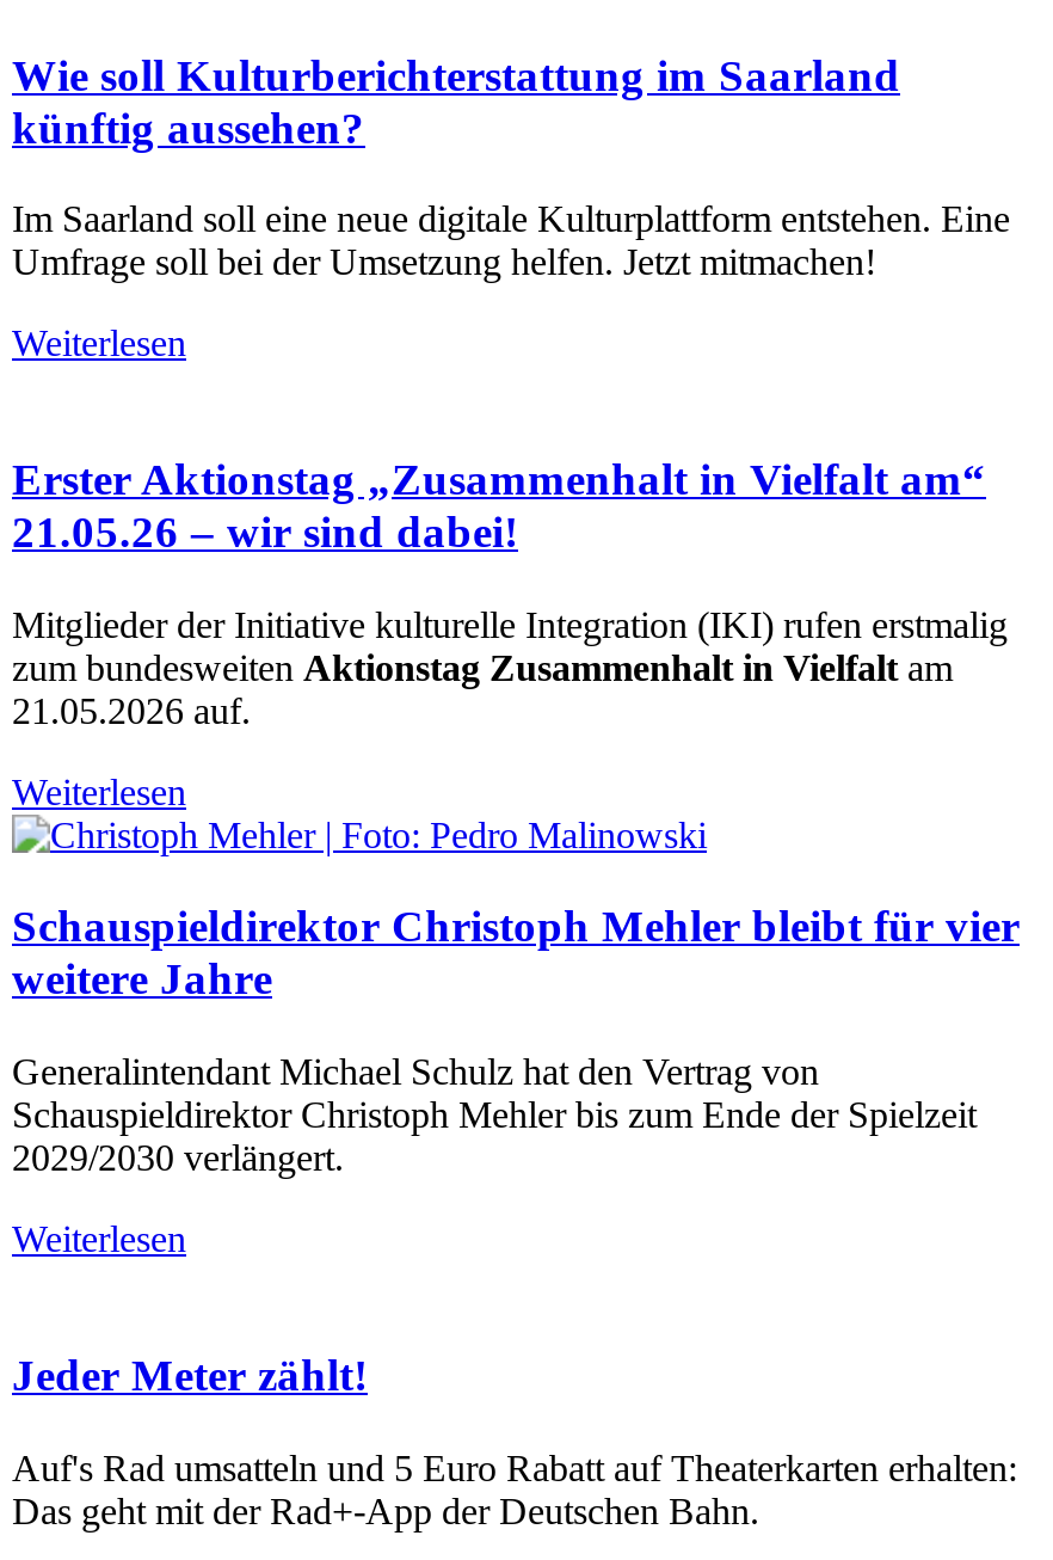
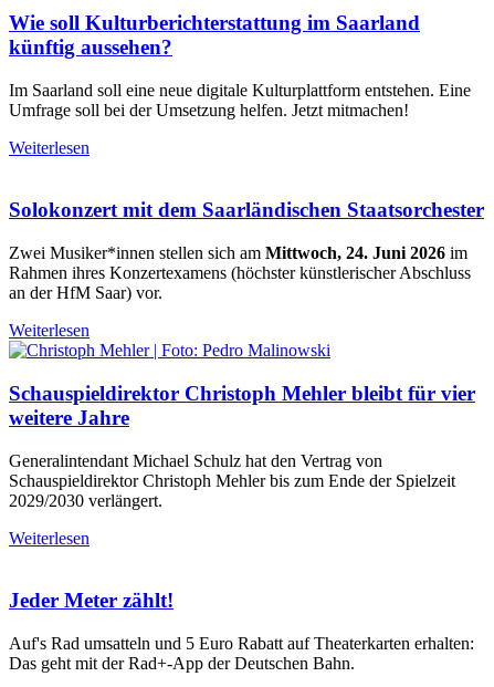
[12,454,986,557] Erster Aktionstag „Zusammenhalt in Vielfalt am“ | 21.05.26 – wir sind dabei! -> [9,199,484,222] Solokonzert mit dem Saarländischen Staatsorchester
[12,604,1008,730] Mitglieder der Initiative kulturelle Integration (IKI) rufen erstmalig | zum bundesweiten Aktionstag Zusammenhalt in Vielfalt am | 21.05.2026 auf. -> [9,244,471,302] Zwei Musiker*innen stellen sich am Mittwoch, 24. Juni 2026 im | Rahmen ihres Konzertexamens (höchster künstlerischer Abschluss | an der HfM Saar) vor.

